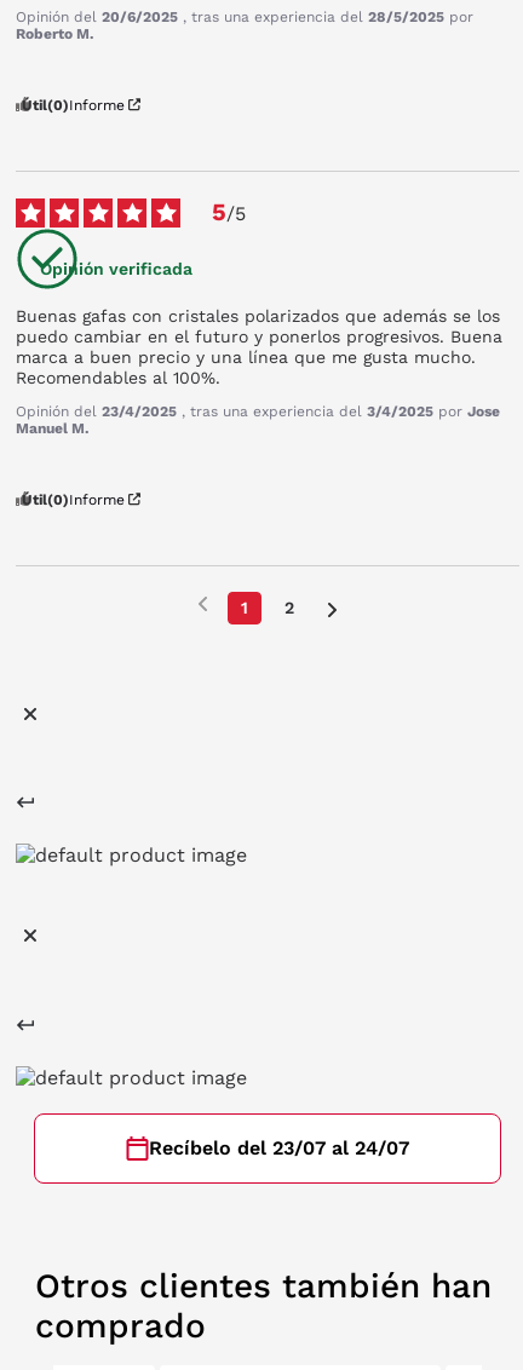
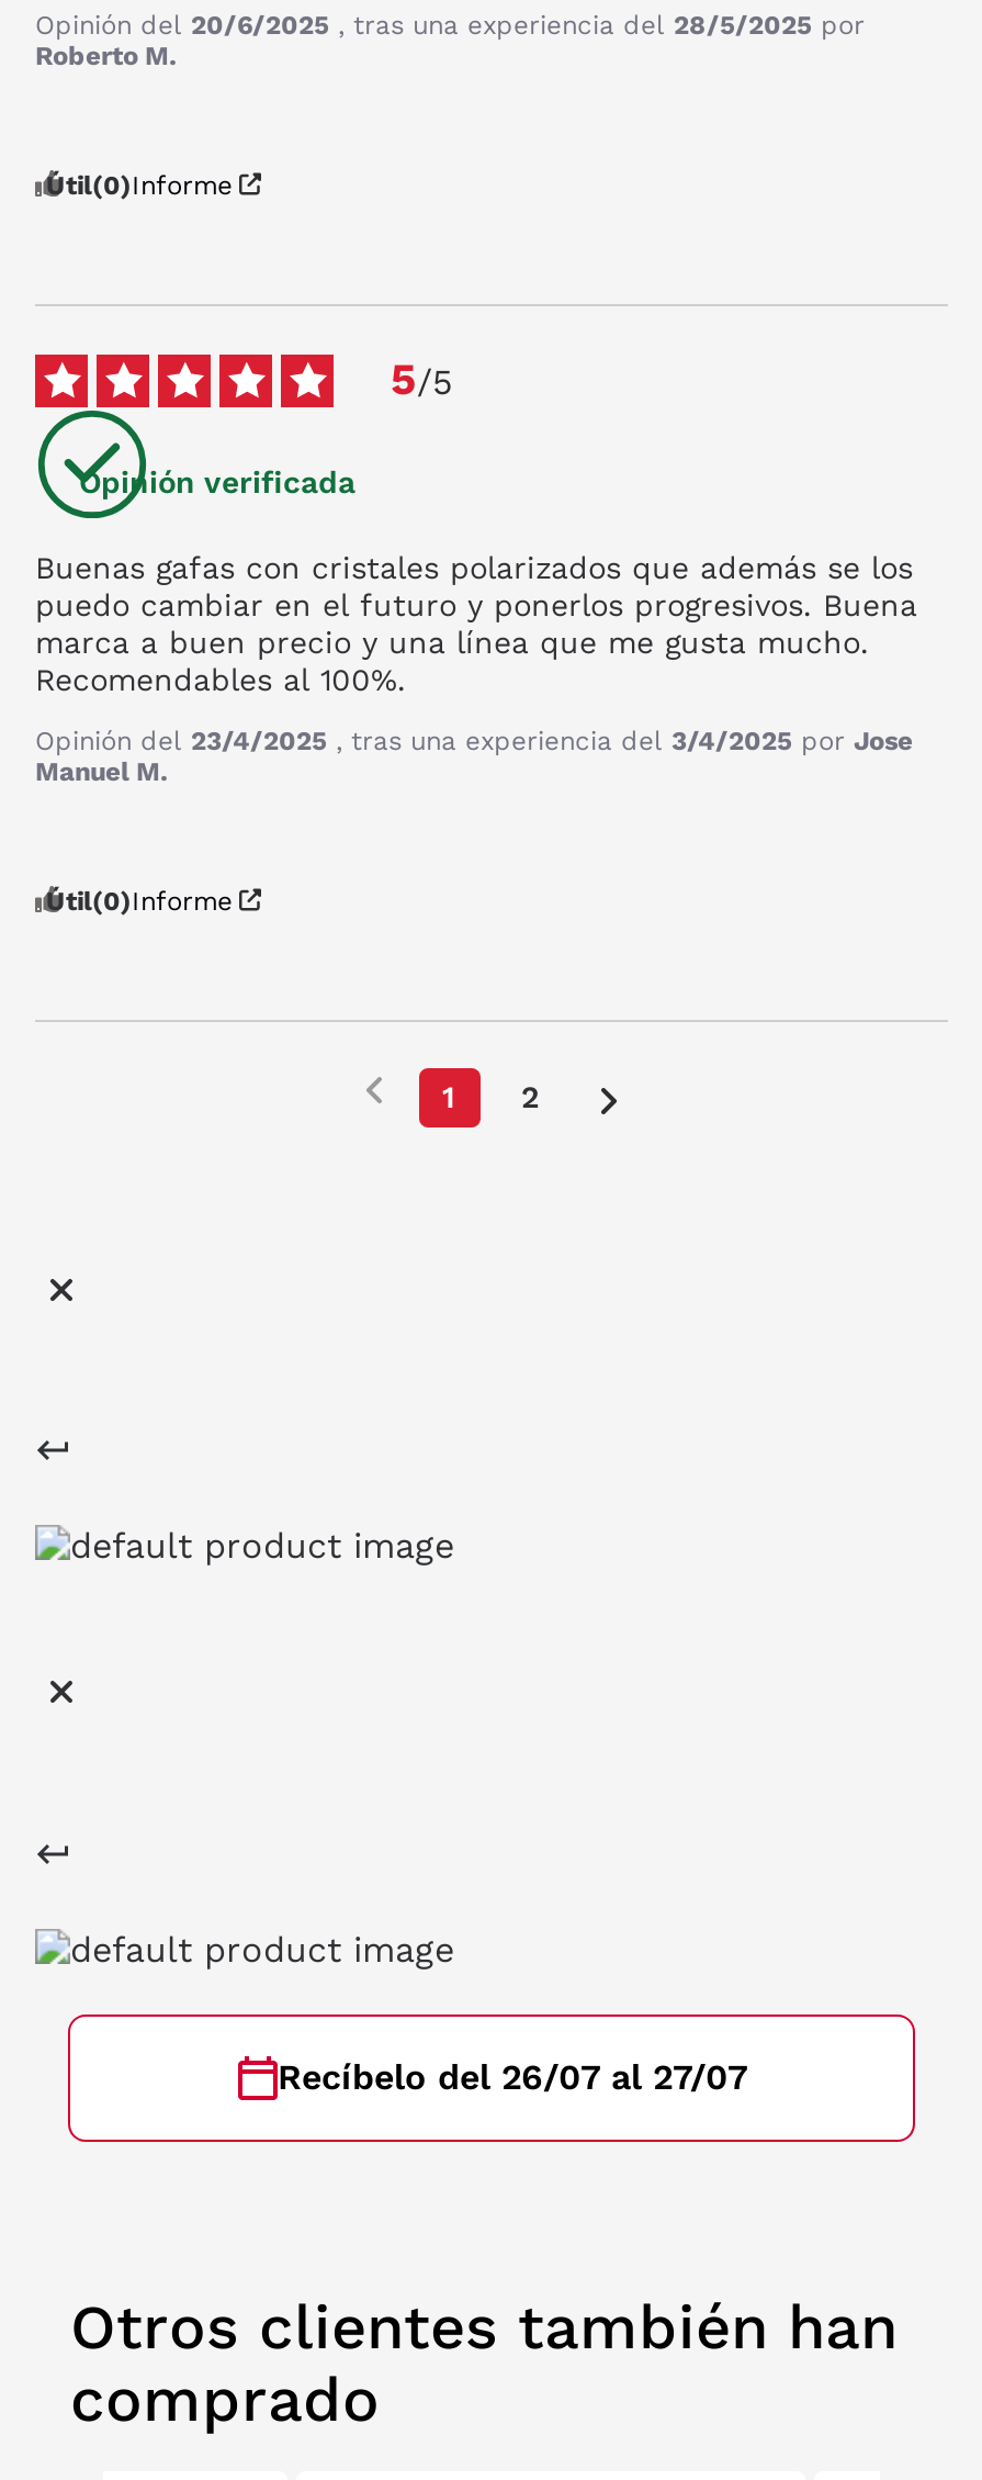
[149,1136,409,1159] Recíbelo del 23/07 al 24/07 -> [278,2056,747,2098] Recíbelo del 26/07 al 27/07

